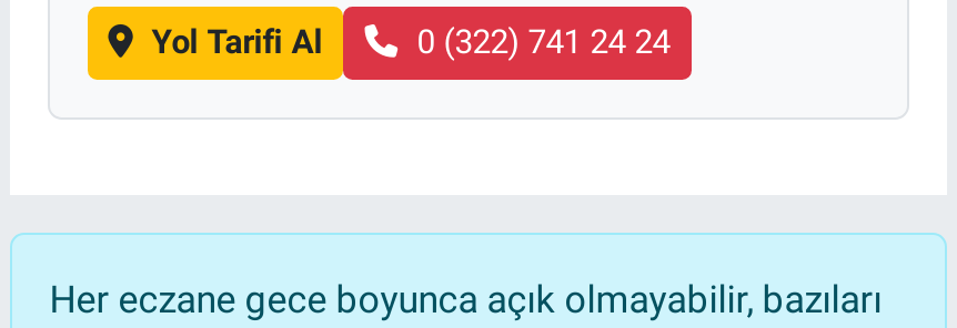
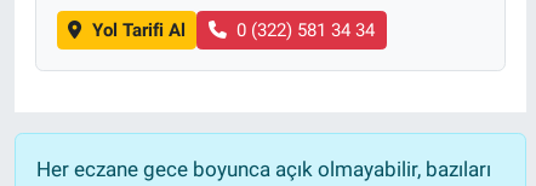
[417,23,670,62] 0 (322) 741 24 24 -> [237,20,375,41] 0 (322) 581 34 34

